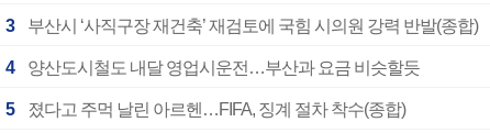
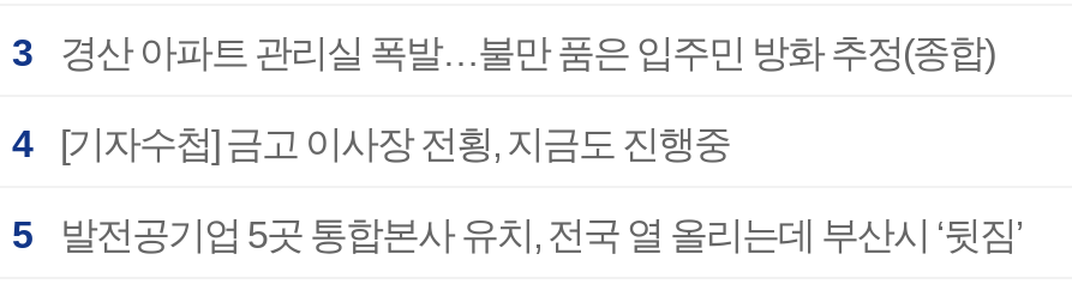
[27,17,478,35] 부산시 ‘사직구장 재건축’ 재검토에 국힘 시의원 강력 반발(종합) -> [60,33,994,74] 경산 아파트 관리실 폭발…불만 품은 입주민 방화 추정(종합)
[27,58,420,77] 양산도시철도 내달 영업시운전…부산과 요금 비슷할듯 -> [60,124,730,165] [기자수첩] 금고 이사장 전횡, 지금도 진행중
[27,100,405,119] 졌다고 주먹 날린 아르헨…FIFA, 징계 절차 착수(종합) -> [60,215,1023,256] 발전공기업 5곳 통합본사 유치, 전국 열 올리는데 부산시 ‘뒷짐’

